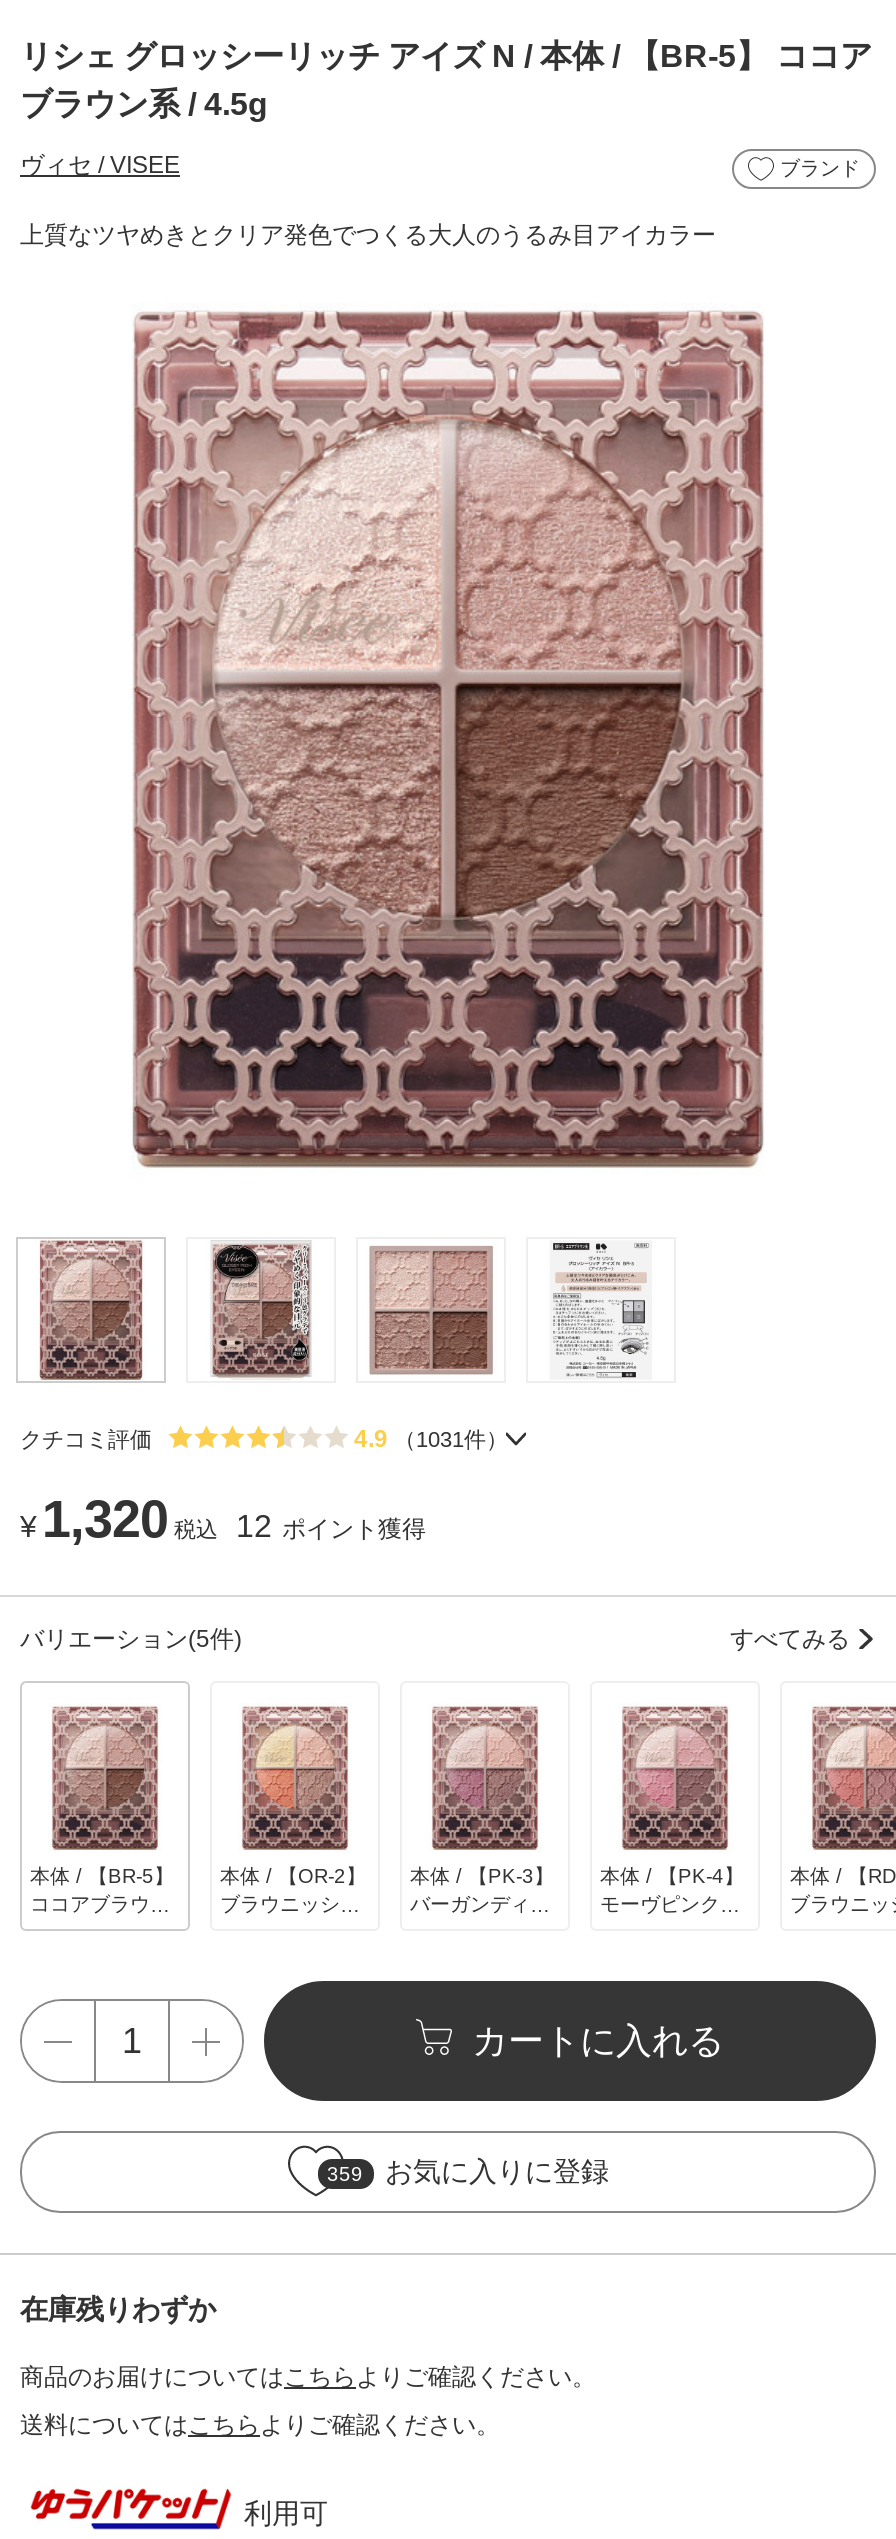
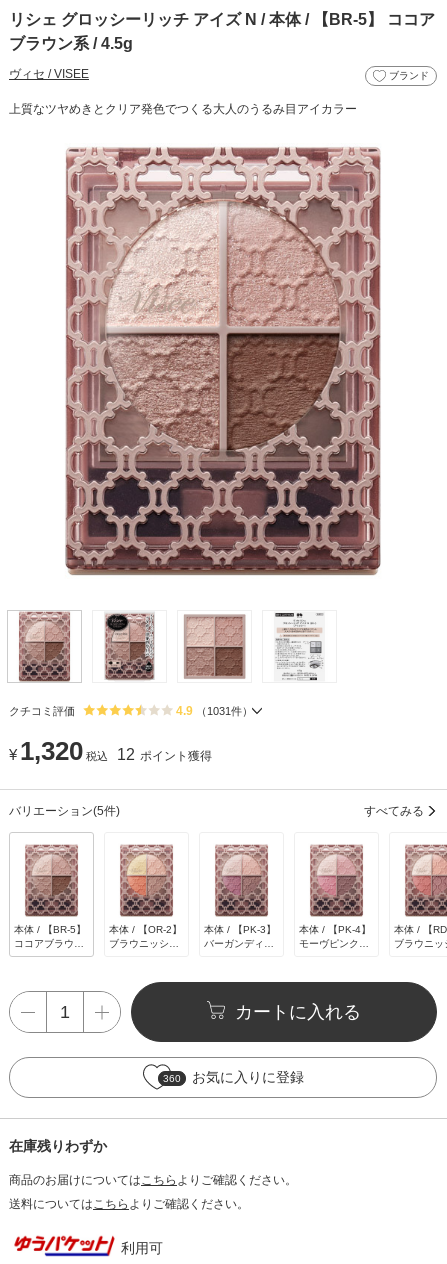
[327,2156,609,2188] 359 お気に入りに登録 -> [162,1069,303,1085] 360 お気に入りに登録

